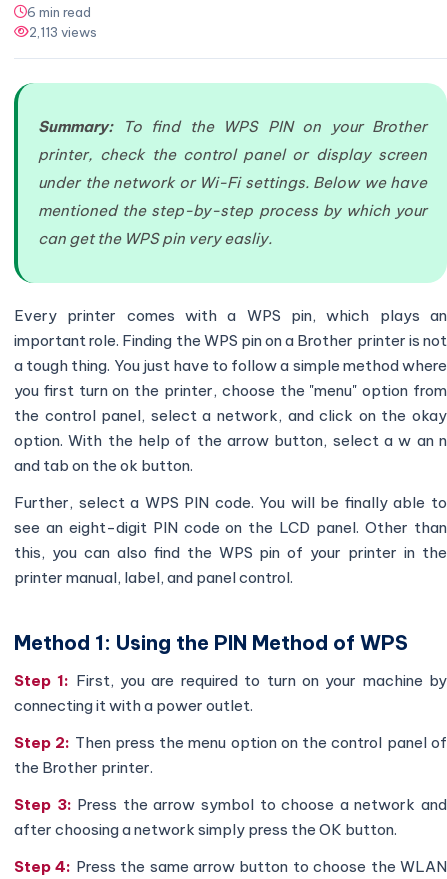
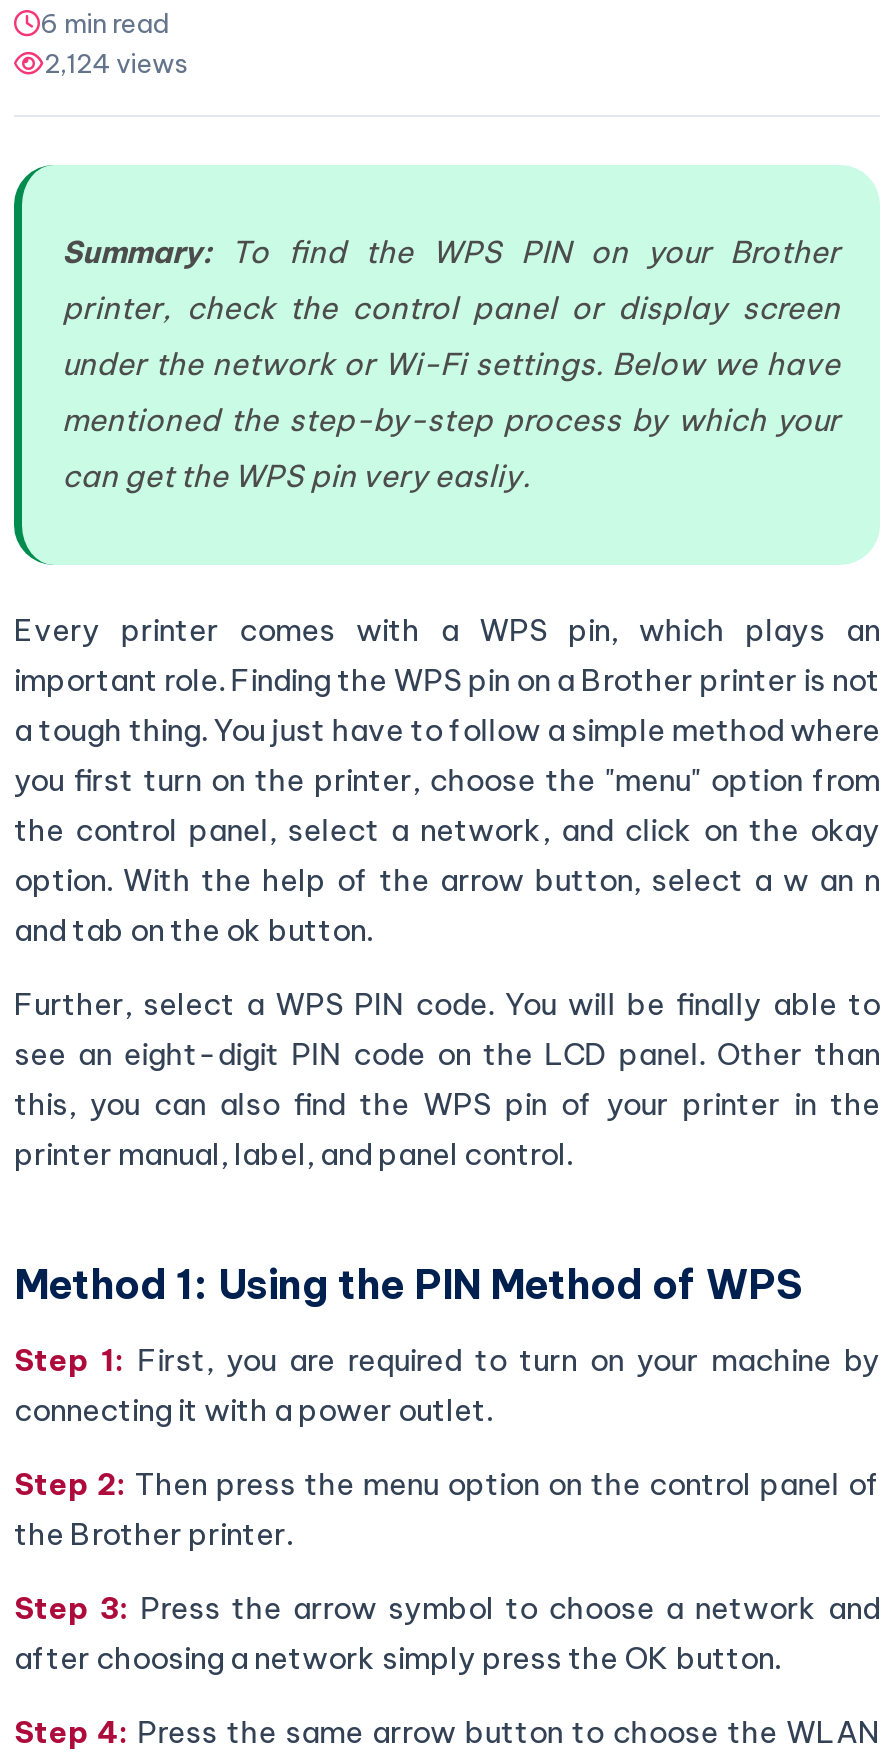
[29,24,97,40] 2,113 views -> [44,47,188,79] 2,124 views

